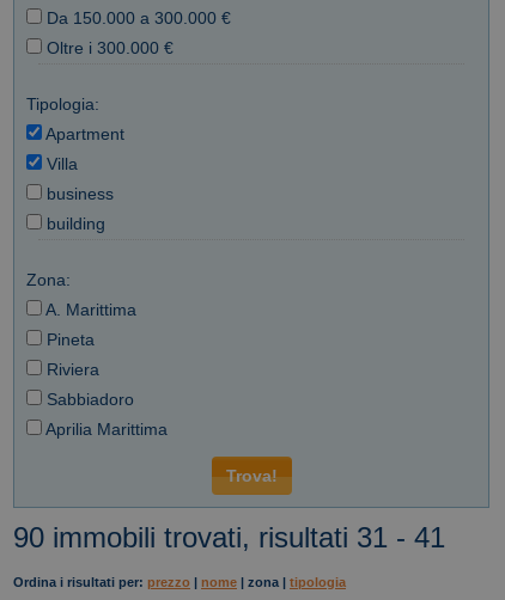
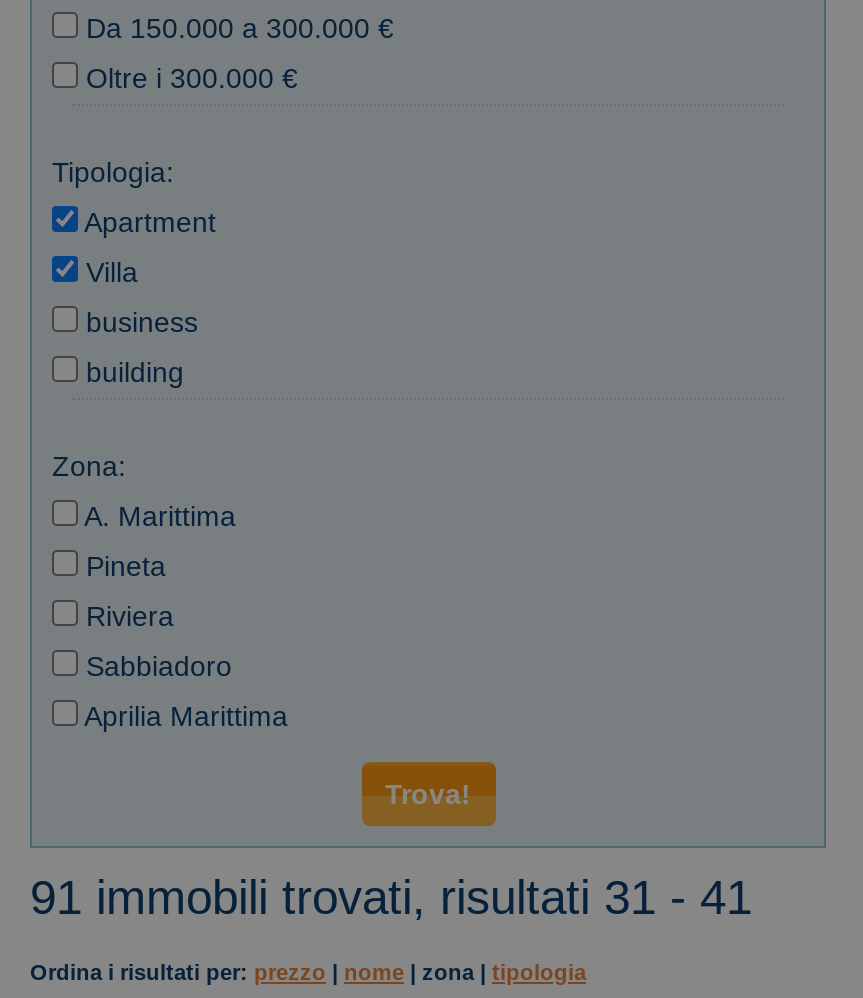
[13,521,445,553] 90 immobili trovati, risultati 31 - 41 -> [30,870,752,924] 91 immobili trovati, risultati 31 - 41

